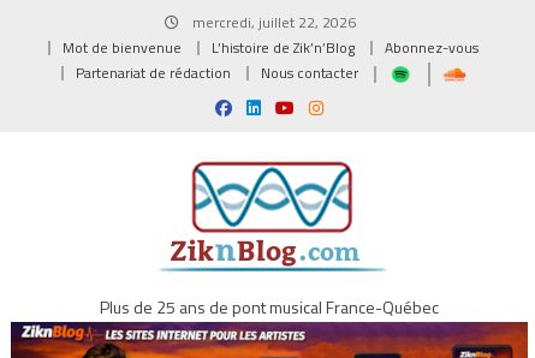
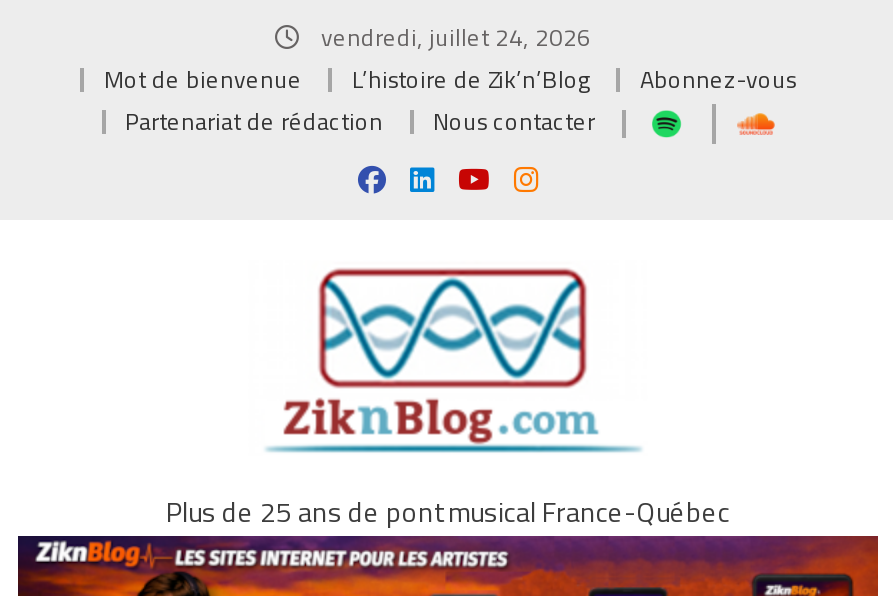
[189,11,356,34] mercredi, juillet 22, 2026 -> [315,18,591,56] vendredi, juillet 24, 2026

